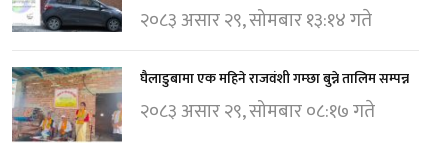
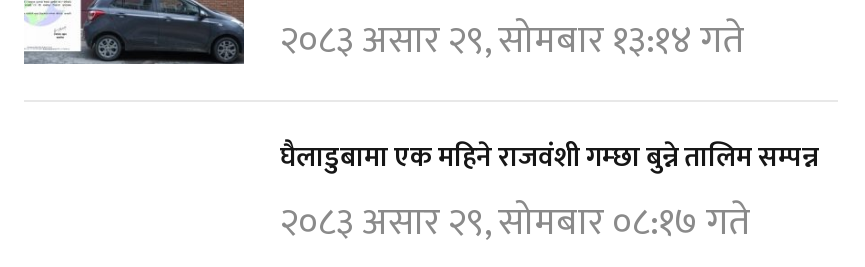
[11,66,123,143] [image] -> none

